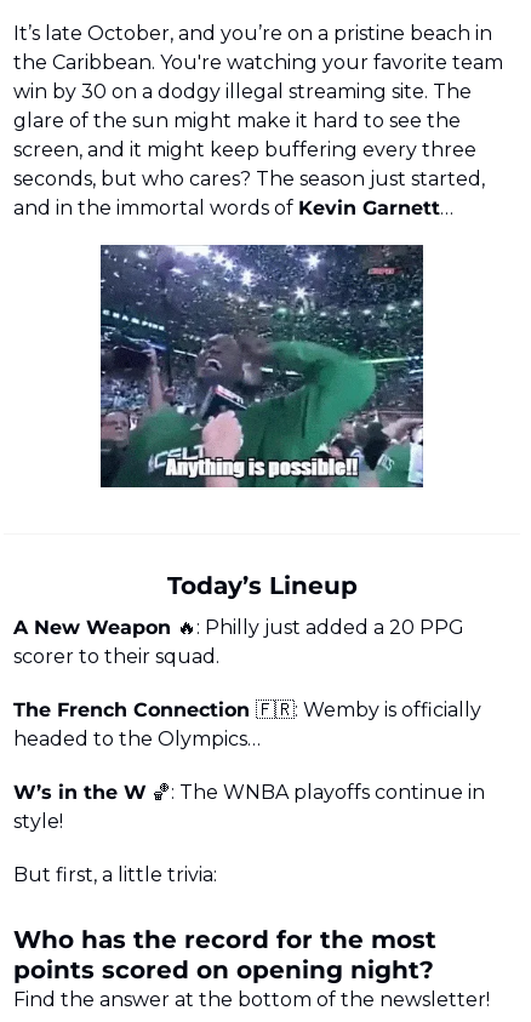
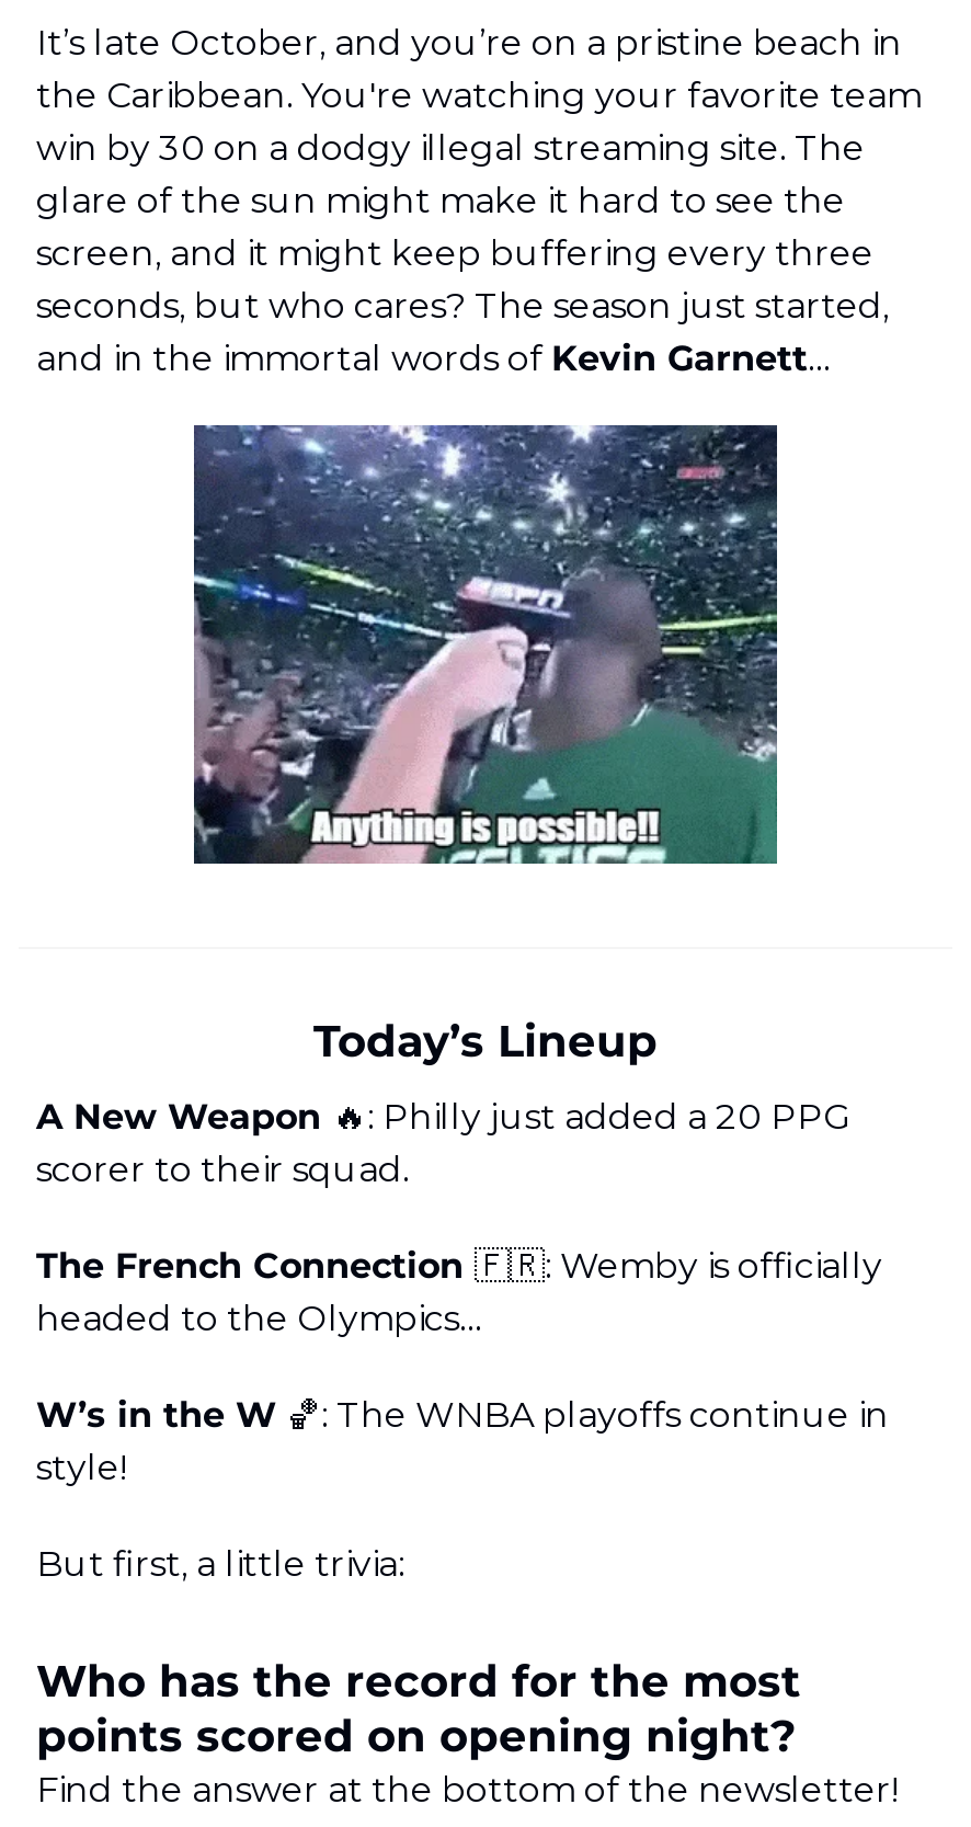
[101,244,424,489] [image] -> [192,425,779,866] [image]

